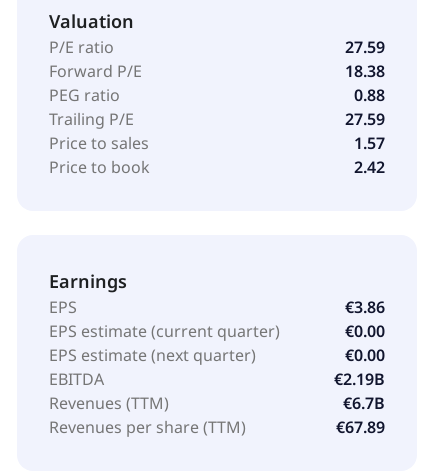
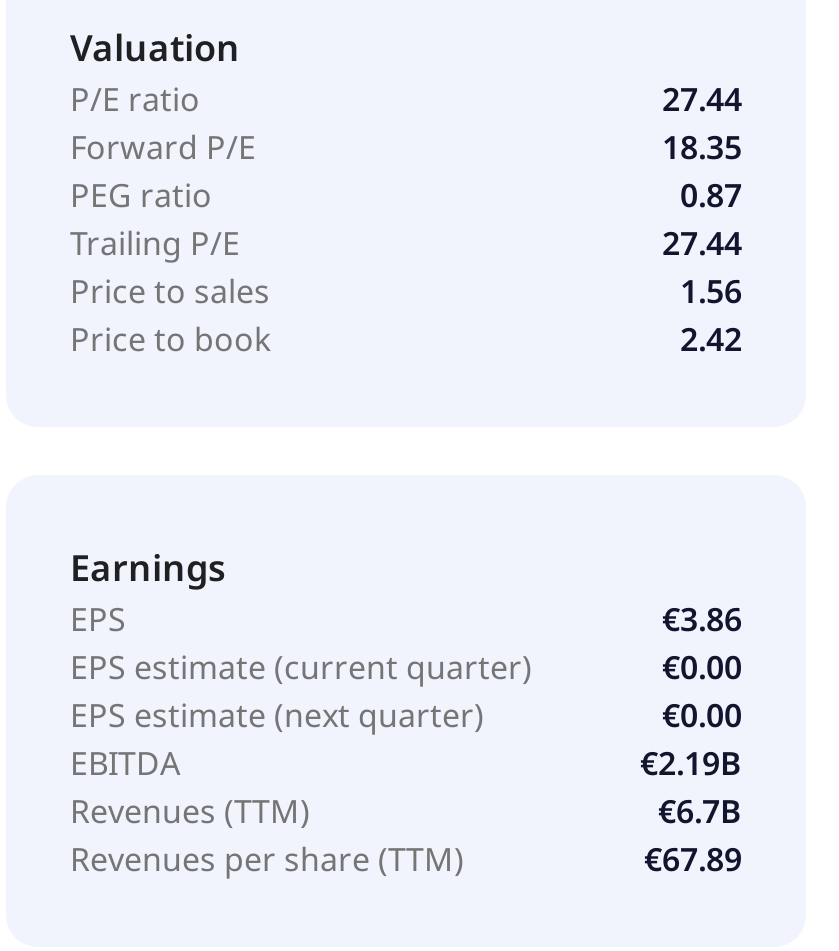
[345,36,385,58] 27.59 -> [662,76,742,120] 27.44
[345,60,385,82] 18.38 -> [662,124,742,168] 18.35
[354,84,385,106] 0.88 -> [680,172,742,216] 0.87
[345,108,385,130] 27.59 -> [662,220,742,264] 27.44
[354,132,385,154] 1.57 -> [680,268,742,312] 1.56

